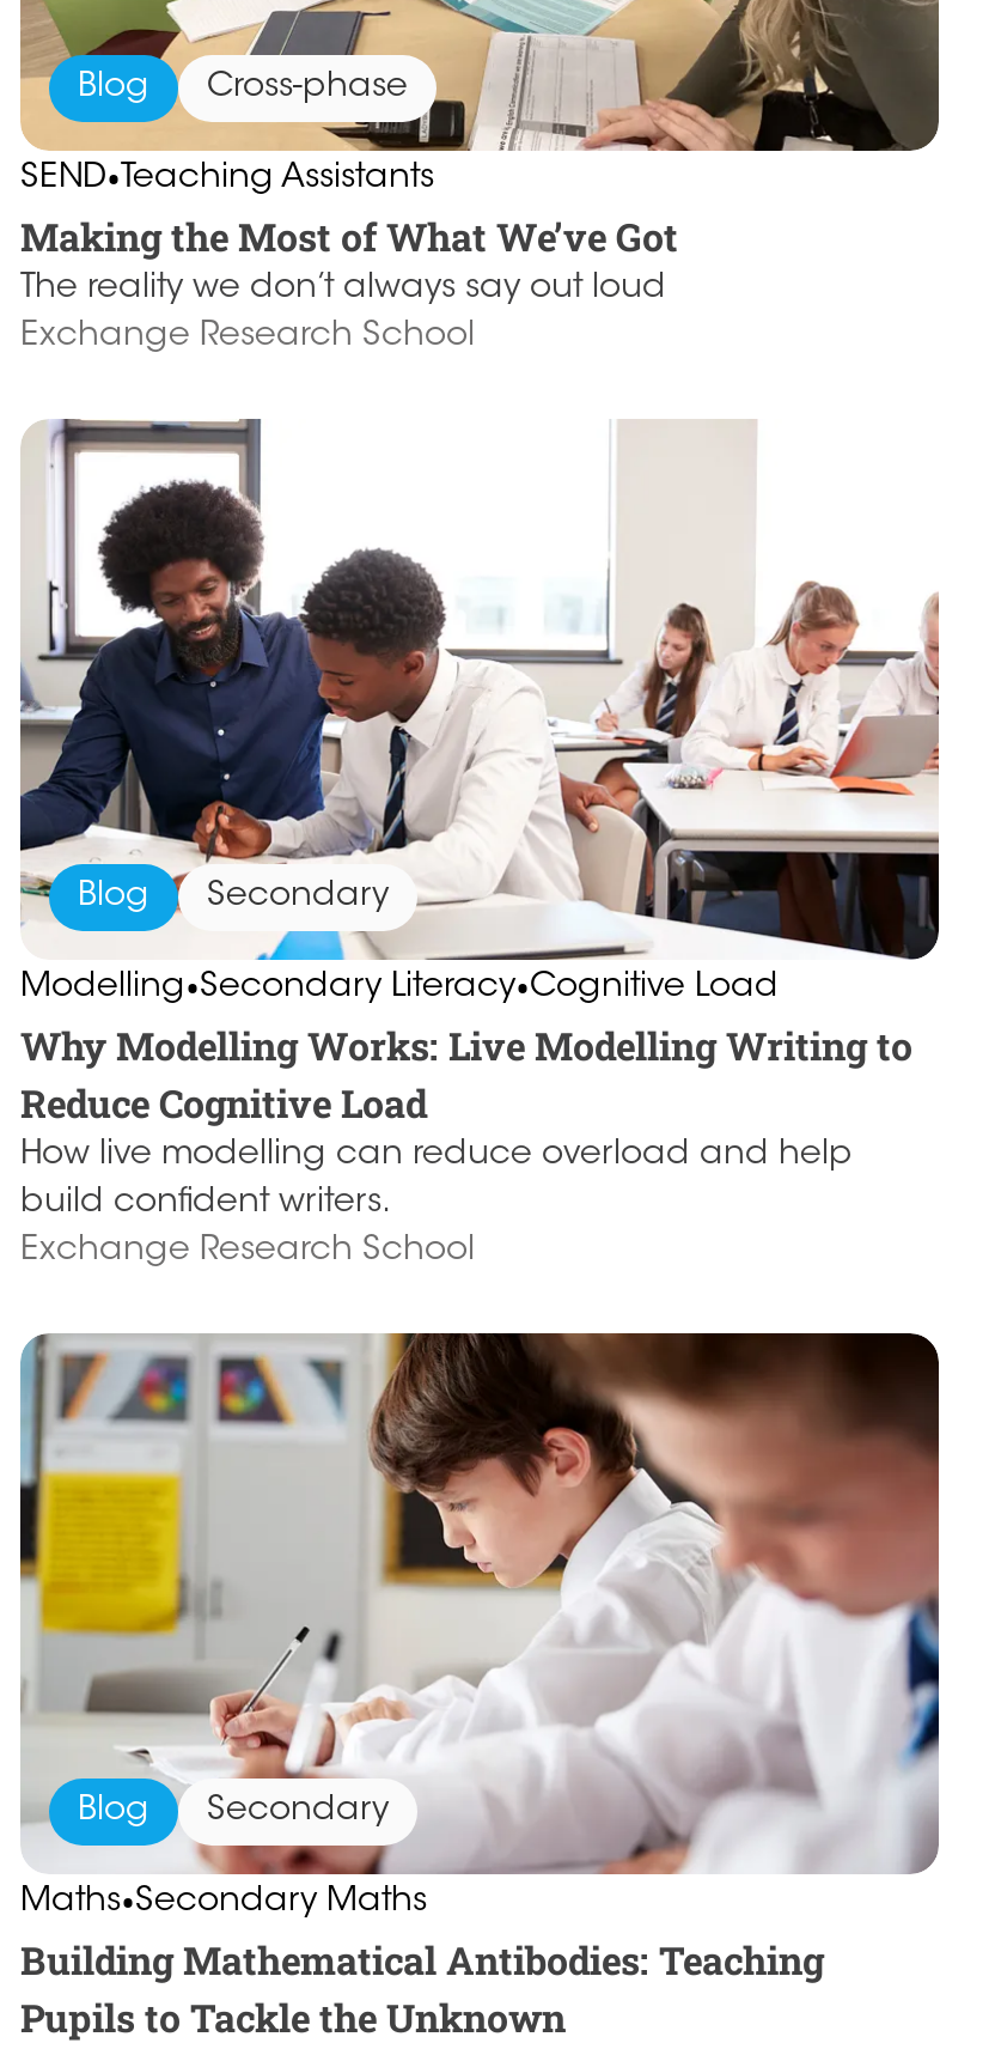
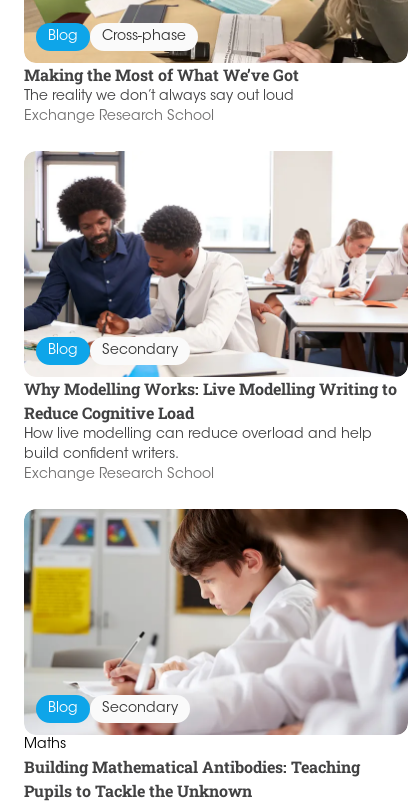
[20,154,434,207] SEND•Teaching Assistants -> none
[20,963,779,1015] Modelling•Secondary Literacy•Cognitive Load -> none
[20,1877,427,1930] Maths•Secondary Maths -> [24,738,66,752] Maths

